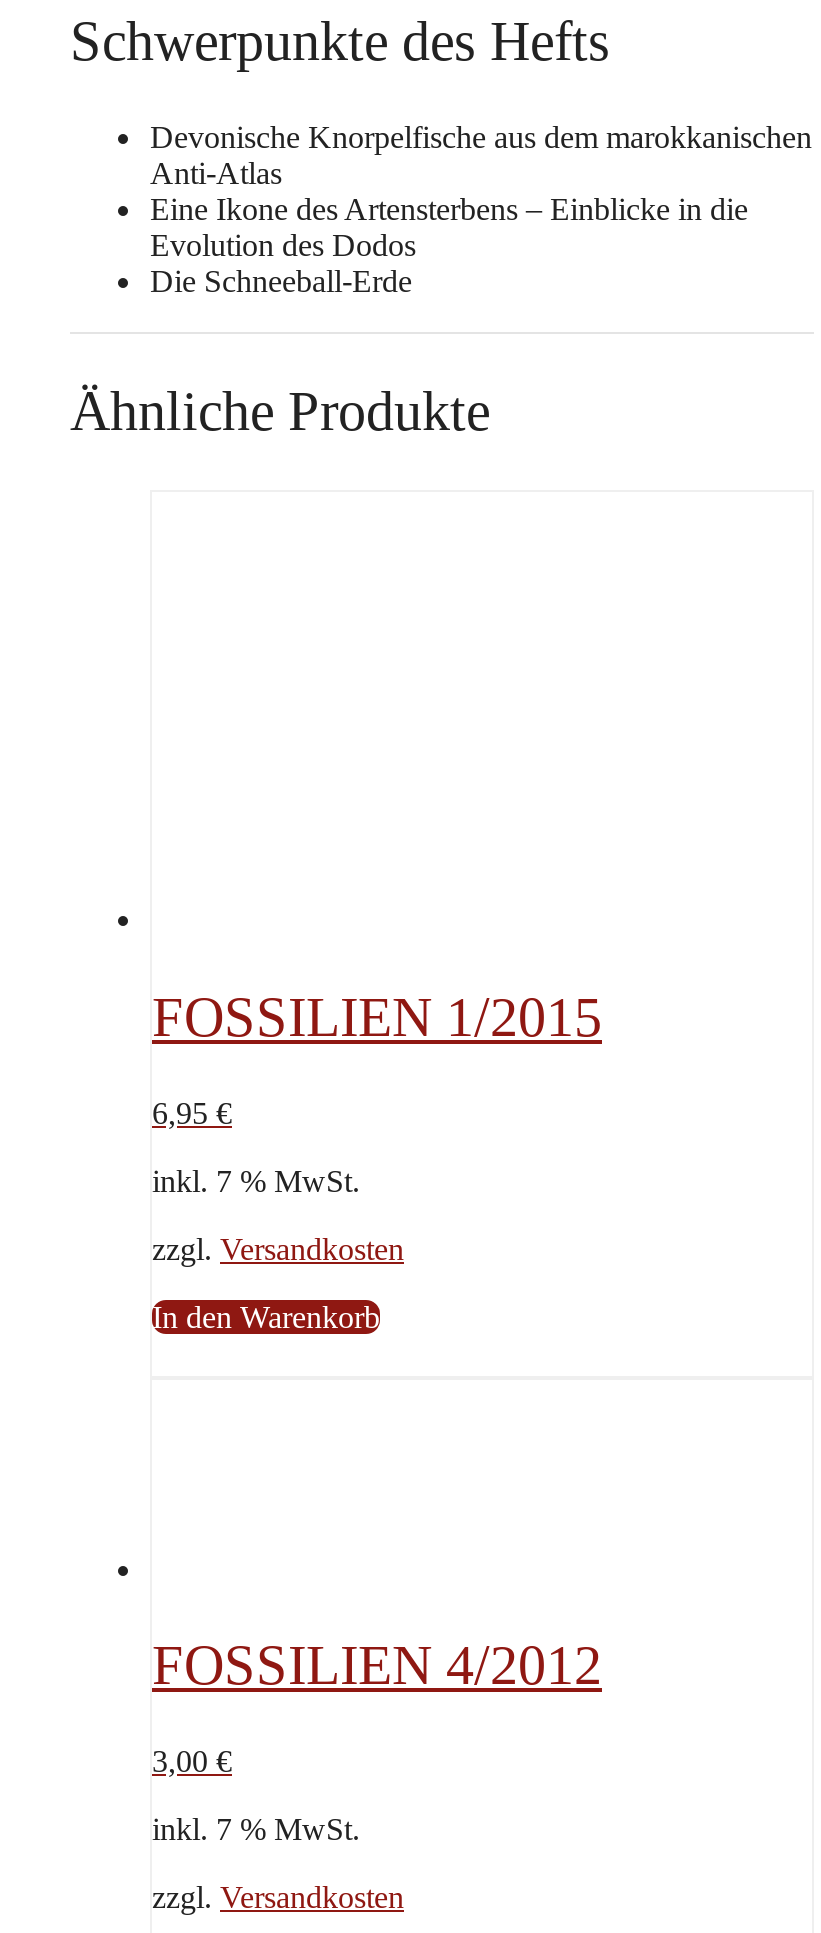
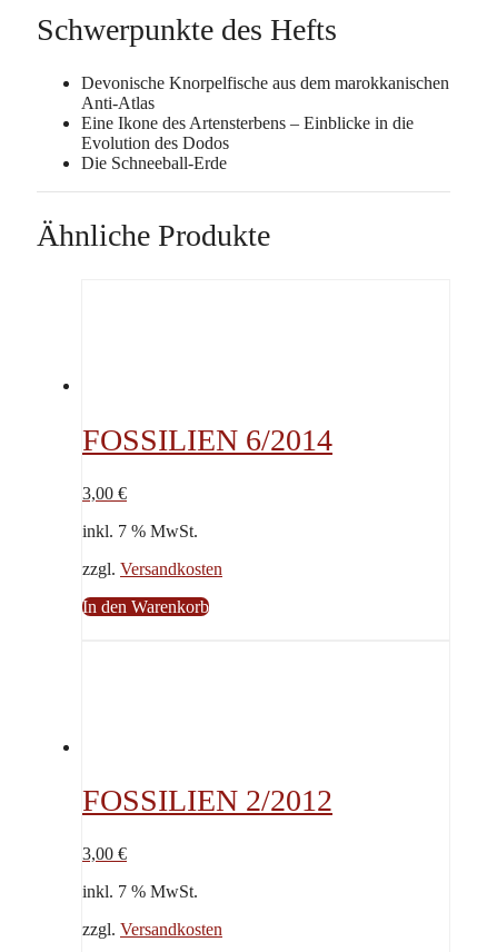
[152,985,602,1047] FOSSILIEN 1/2015 -> [82,422,332,457] FOSSILIEN 6/2014
[152,1096,232,1130] 6,95 € -> [82,484,127,503] 3,00 €
[152,1634,602,1696] FOSSILIEN 4/2012 -> [82,783,332,818] FOSSILIEN 2/2012

